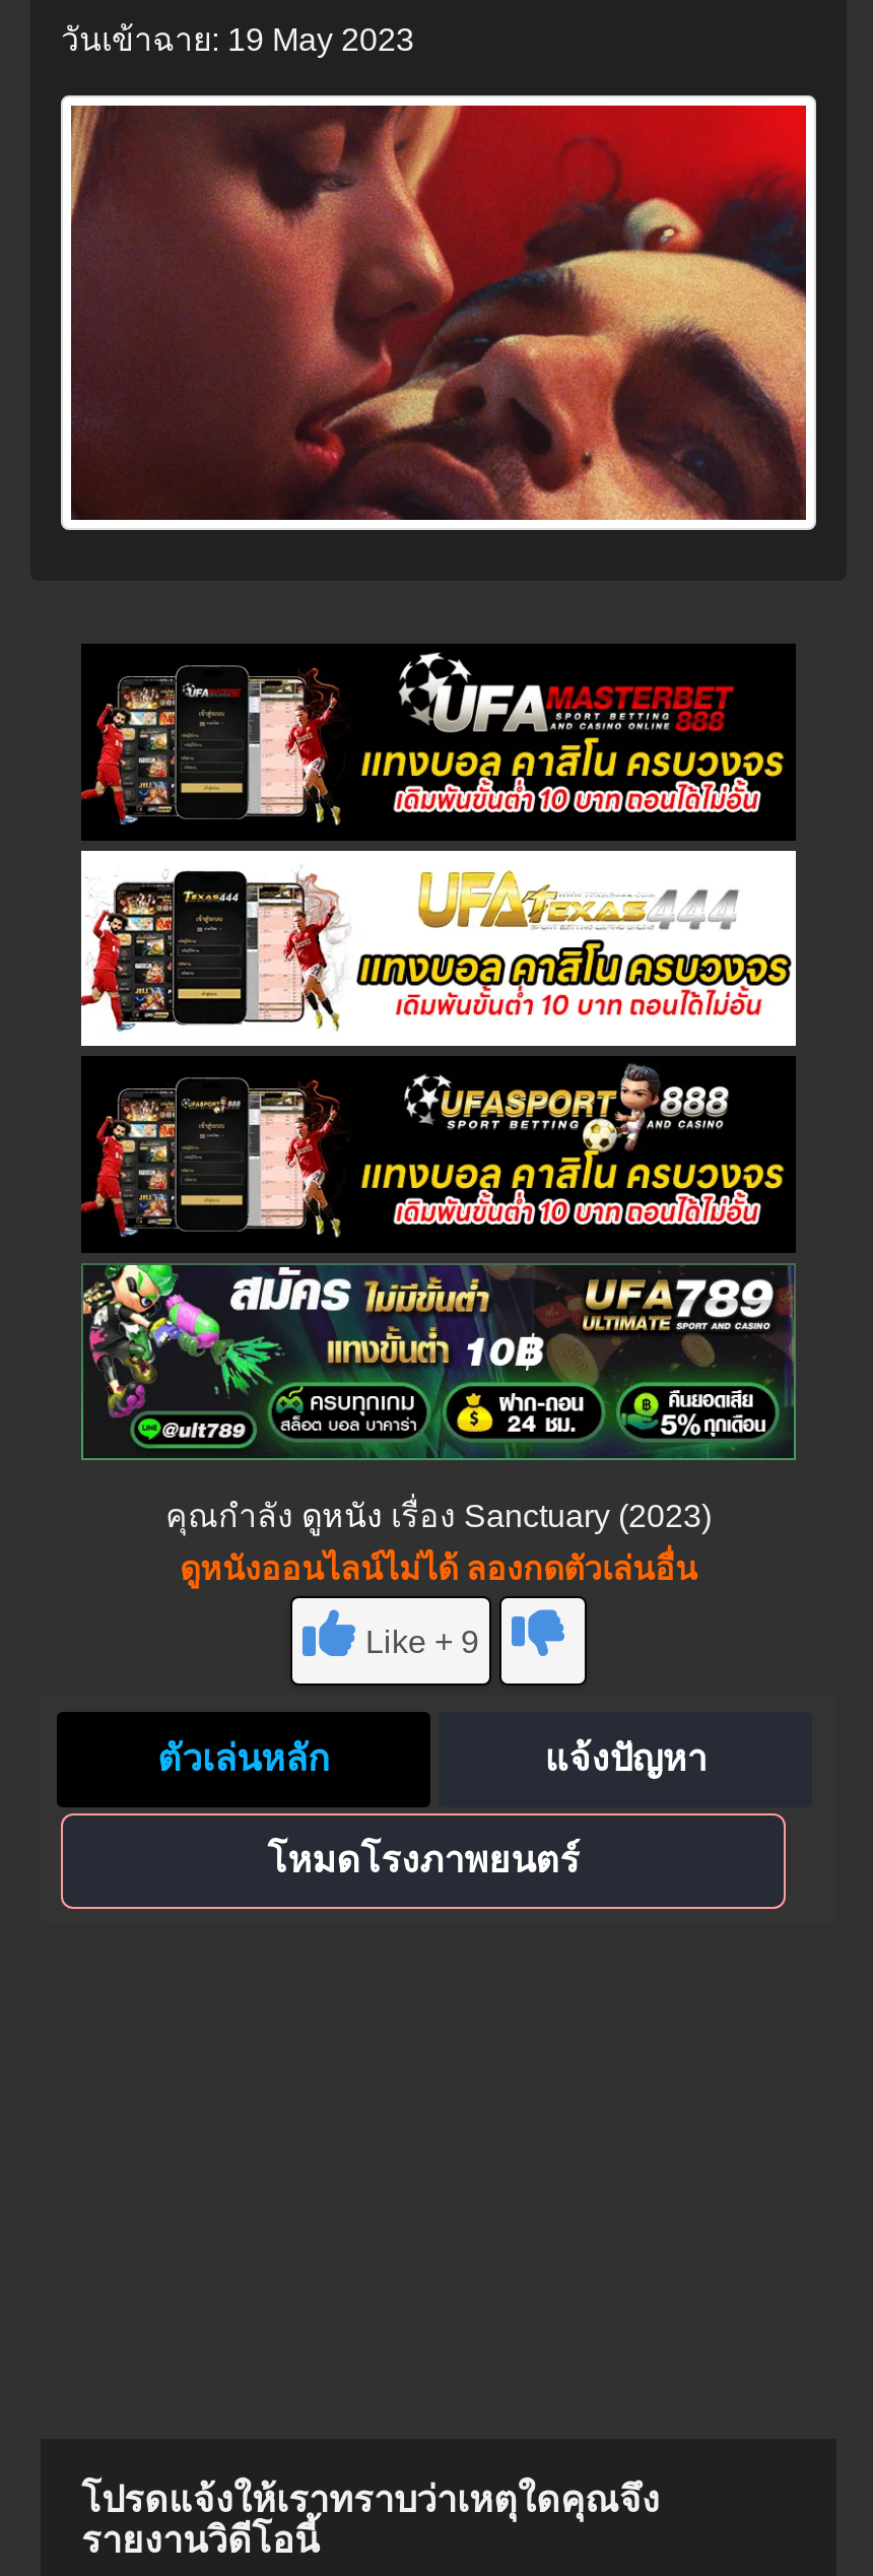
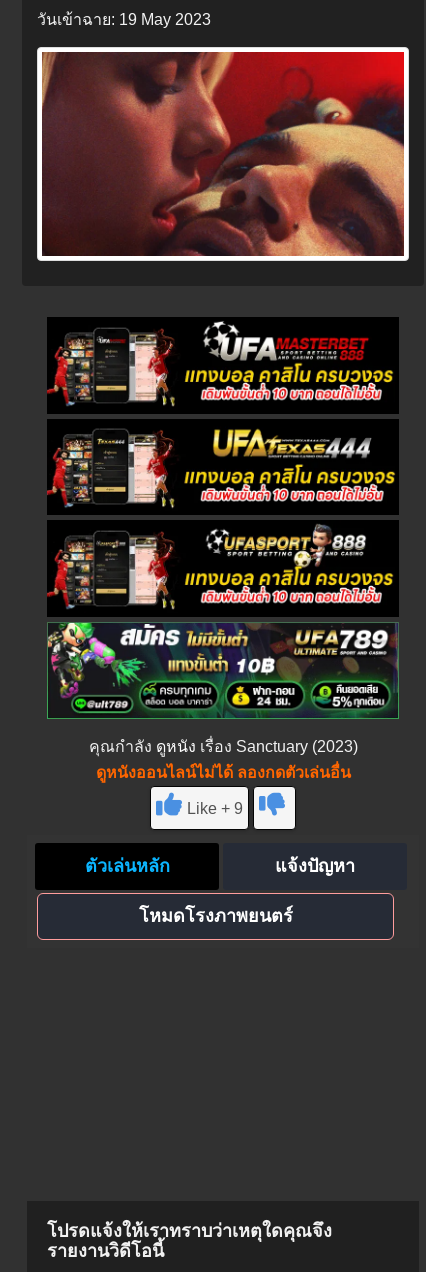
[79,849,798,1048] [image] -> [47,419,399,515] [image]

